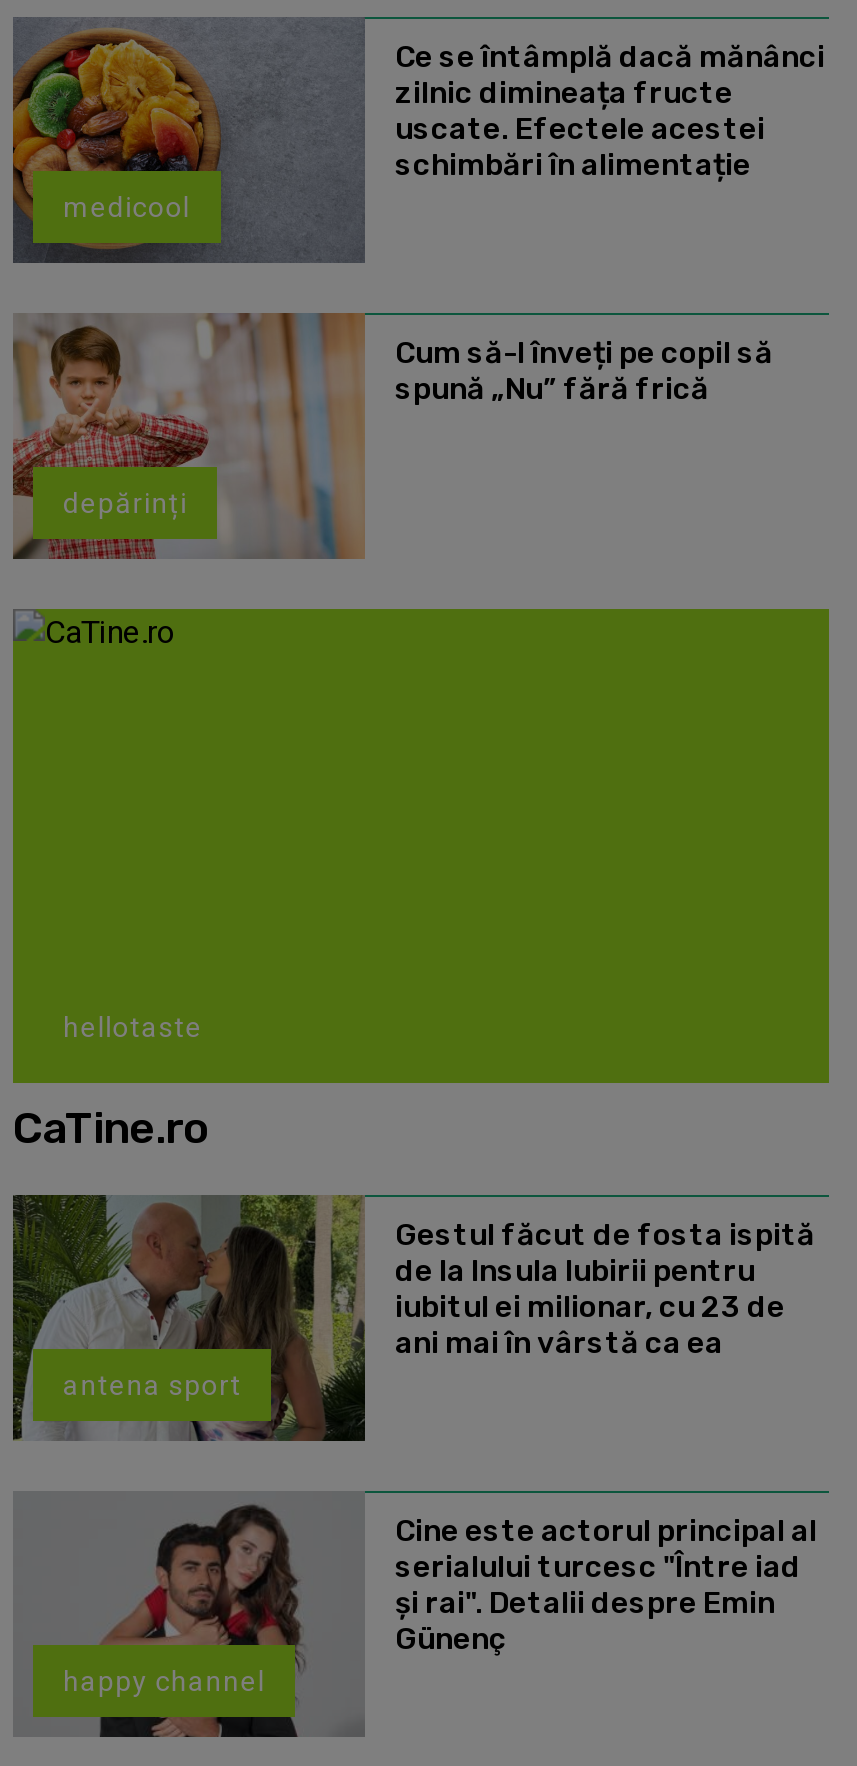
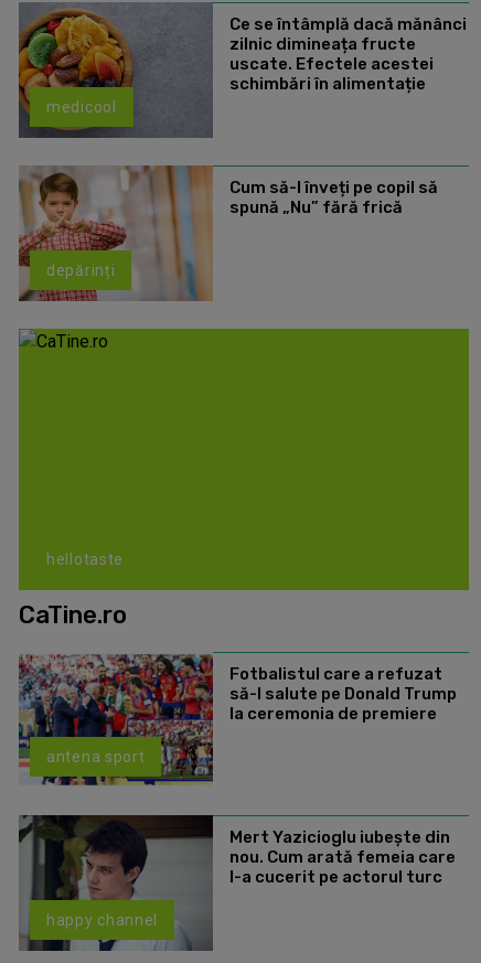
[11,1193,815,1443] [image] | Gestul făcut de fosta ispită | de la Insula Iubirii pentru | iubitul ei milionar, cu 23 de | ani mai în vârstă ca ea -> [18,652,457,788] [image] | Fotbalistul care a refuzat | să-l salute pe Donald Trump | la ceremonia de premiere
[13,1491,817,1739] [image] | Cine este actorul principal al | serialului turcesc "Între iad | și rai". Detalii despre Emin | Günenç -> [18,814,456,952] [image] | Mert Yazicioglu iubește din | nou. Cum arată femeia care | l-a cucerit pe actorul turc

